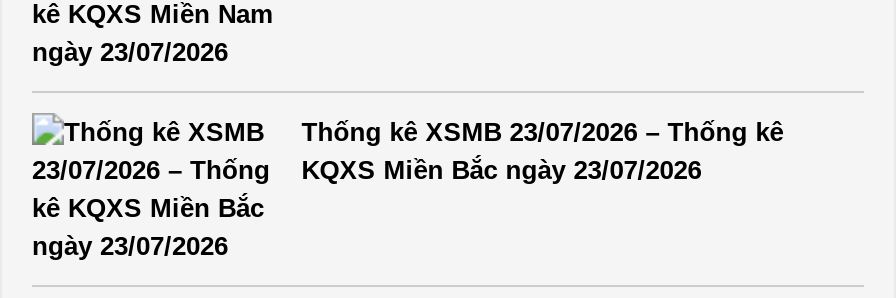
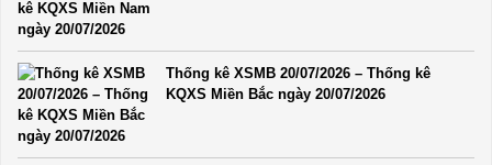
[302,116,784,184] Thống kê XSMB 23/07/2026 – Thống kê | KQXS Miền Bắc ngày 23/07/2026 -> [166,65,430,102] Thống kê XSMB 20/07/2026 – Thống kê | KQXS Miền Bắc ngày 20/07/2026

